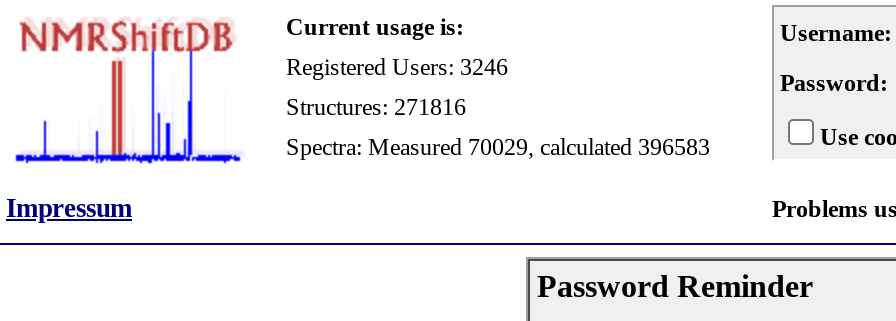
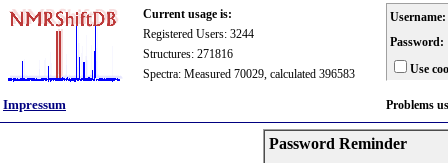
[286,53,508,81] Registered Users: 3246 -> [143,27,254,41] Registered Users: 3244

